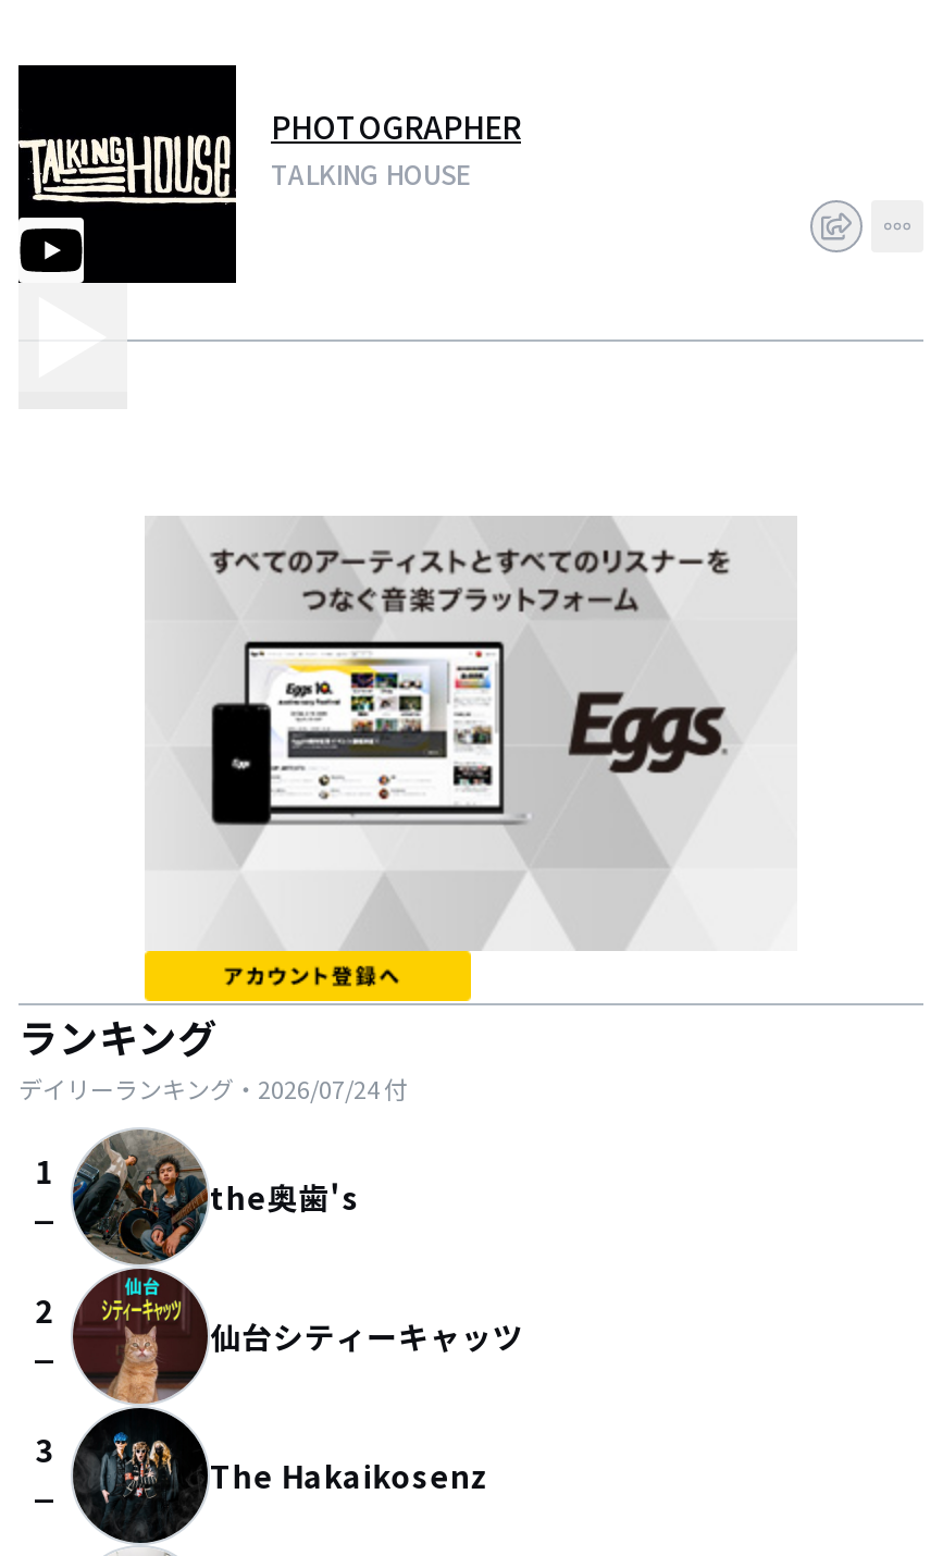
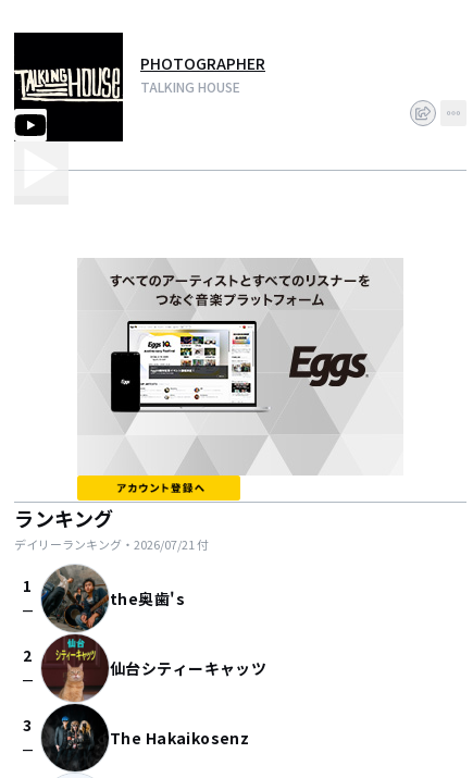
[18,1071,408,1106] デイリーランキング・2026/07/24付 -> [14,535,209,553] デイリーランキング・2026/07/21付

